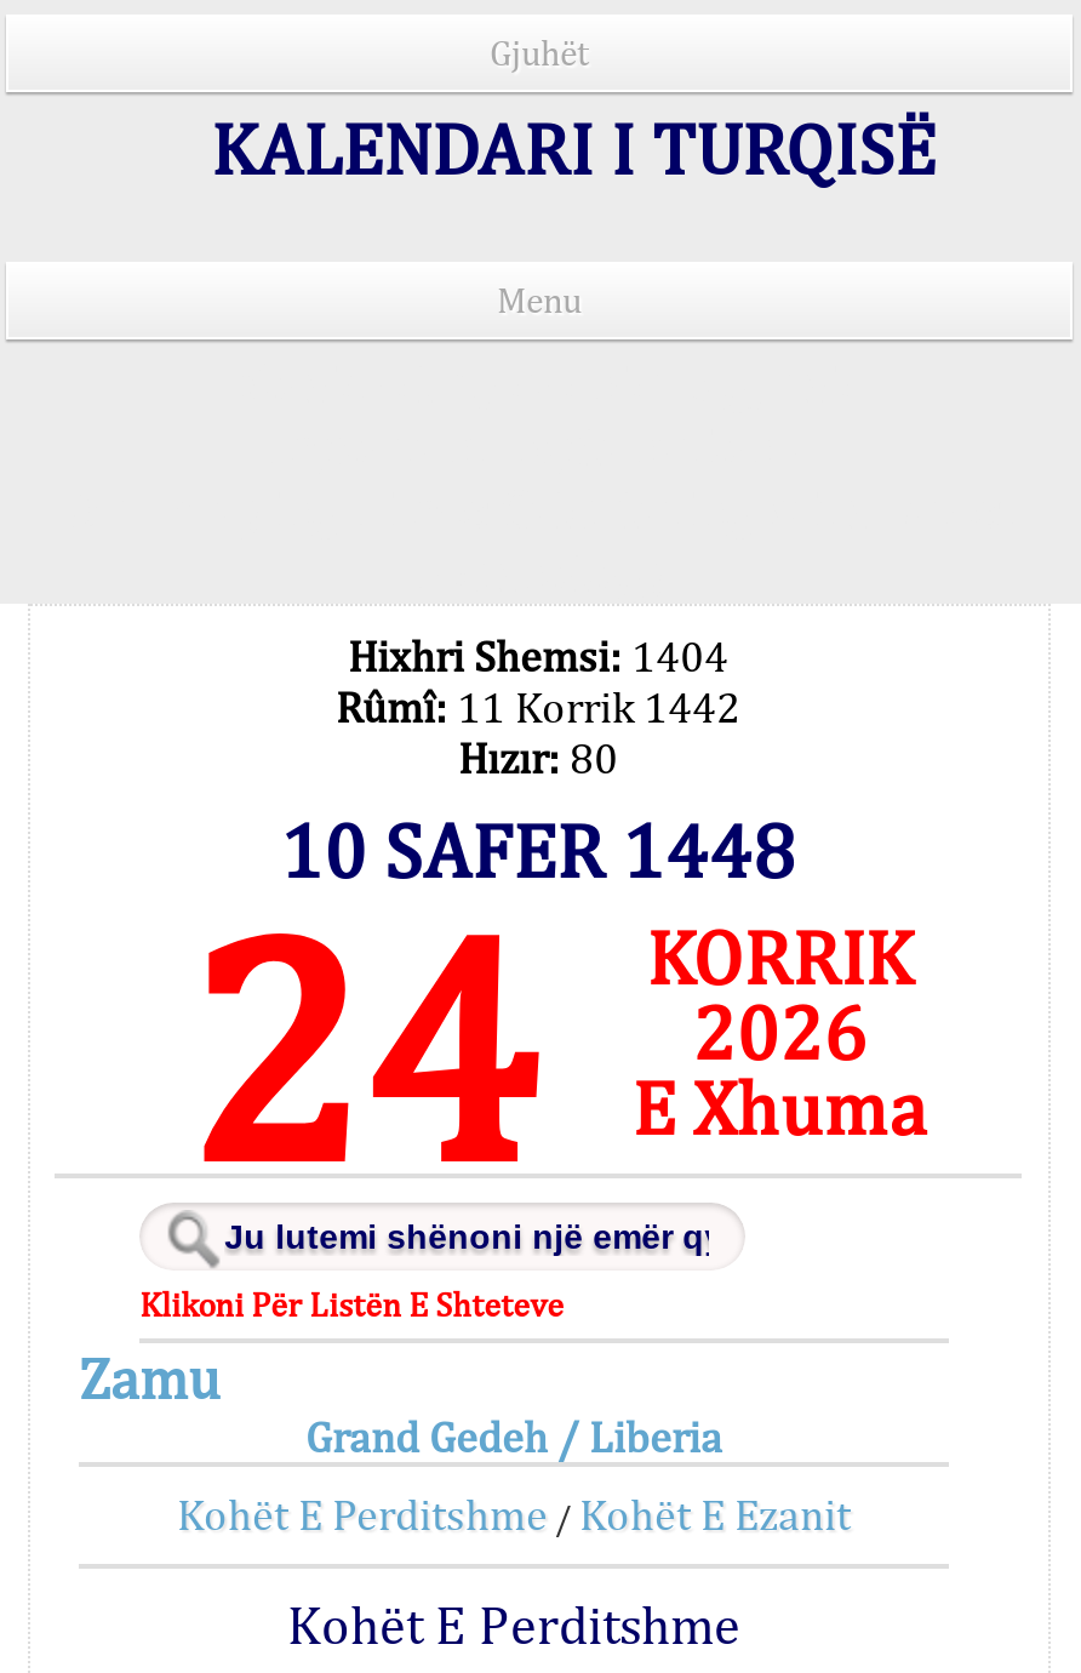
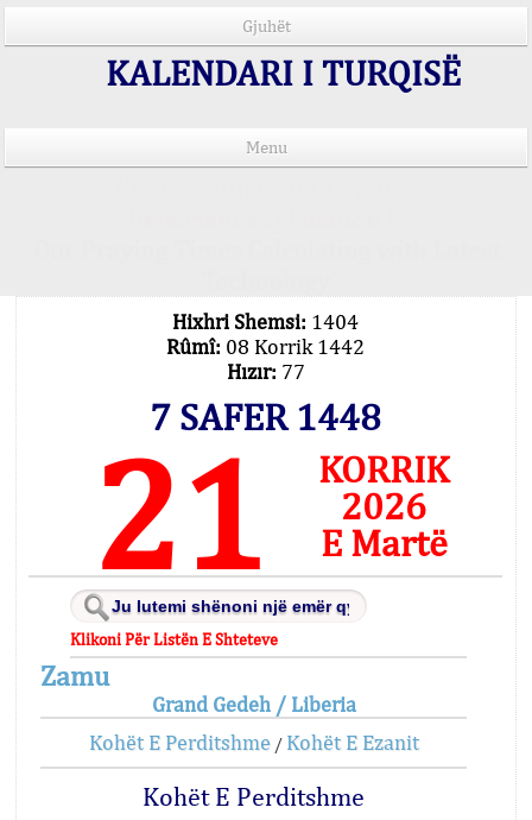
[336,681,740,732] Rûmî: 11 Korrik 1442 -> [166,334,365,359] Rûmî: 08 Korrik 1442
[458,732,618,783] Hızır: 80 -> [226,359,305,384] Hızır: 77
[280,805,796,895] 10 SAFER 1448 -> [150,395,381,439] 7 SAFER 1448
[184,858,538,1232] 24 -> [92,421,265,604] 21
[632,1062,928,1152] E Xhuma -> [320,521,447,564] E Martë

